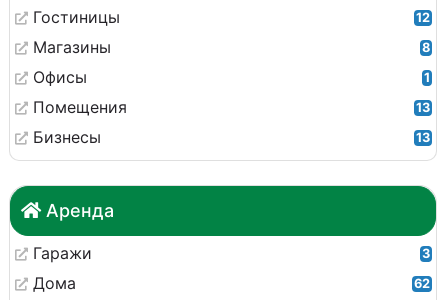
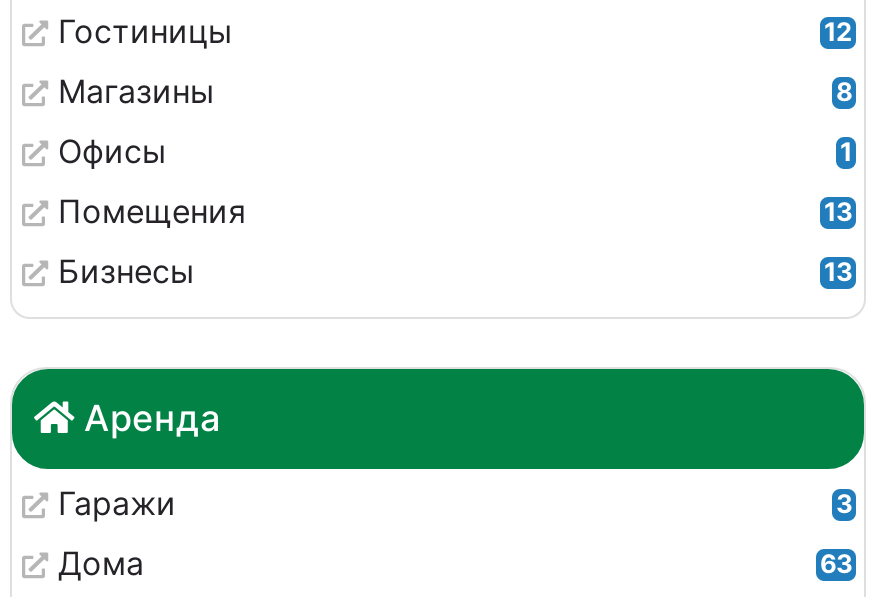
[414,276,430,291] 62 -> [820,549,852,579] 63

